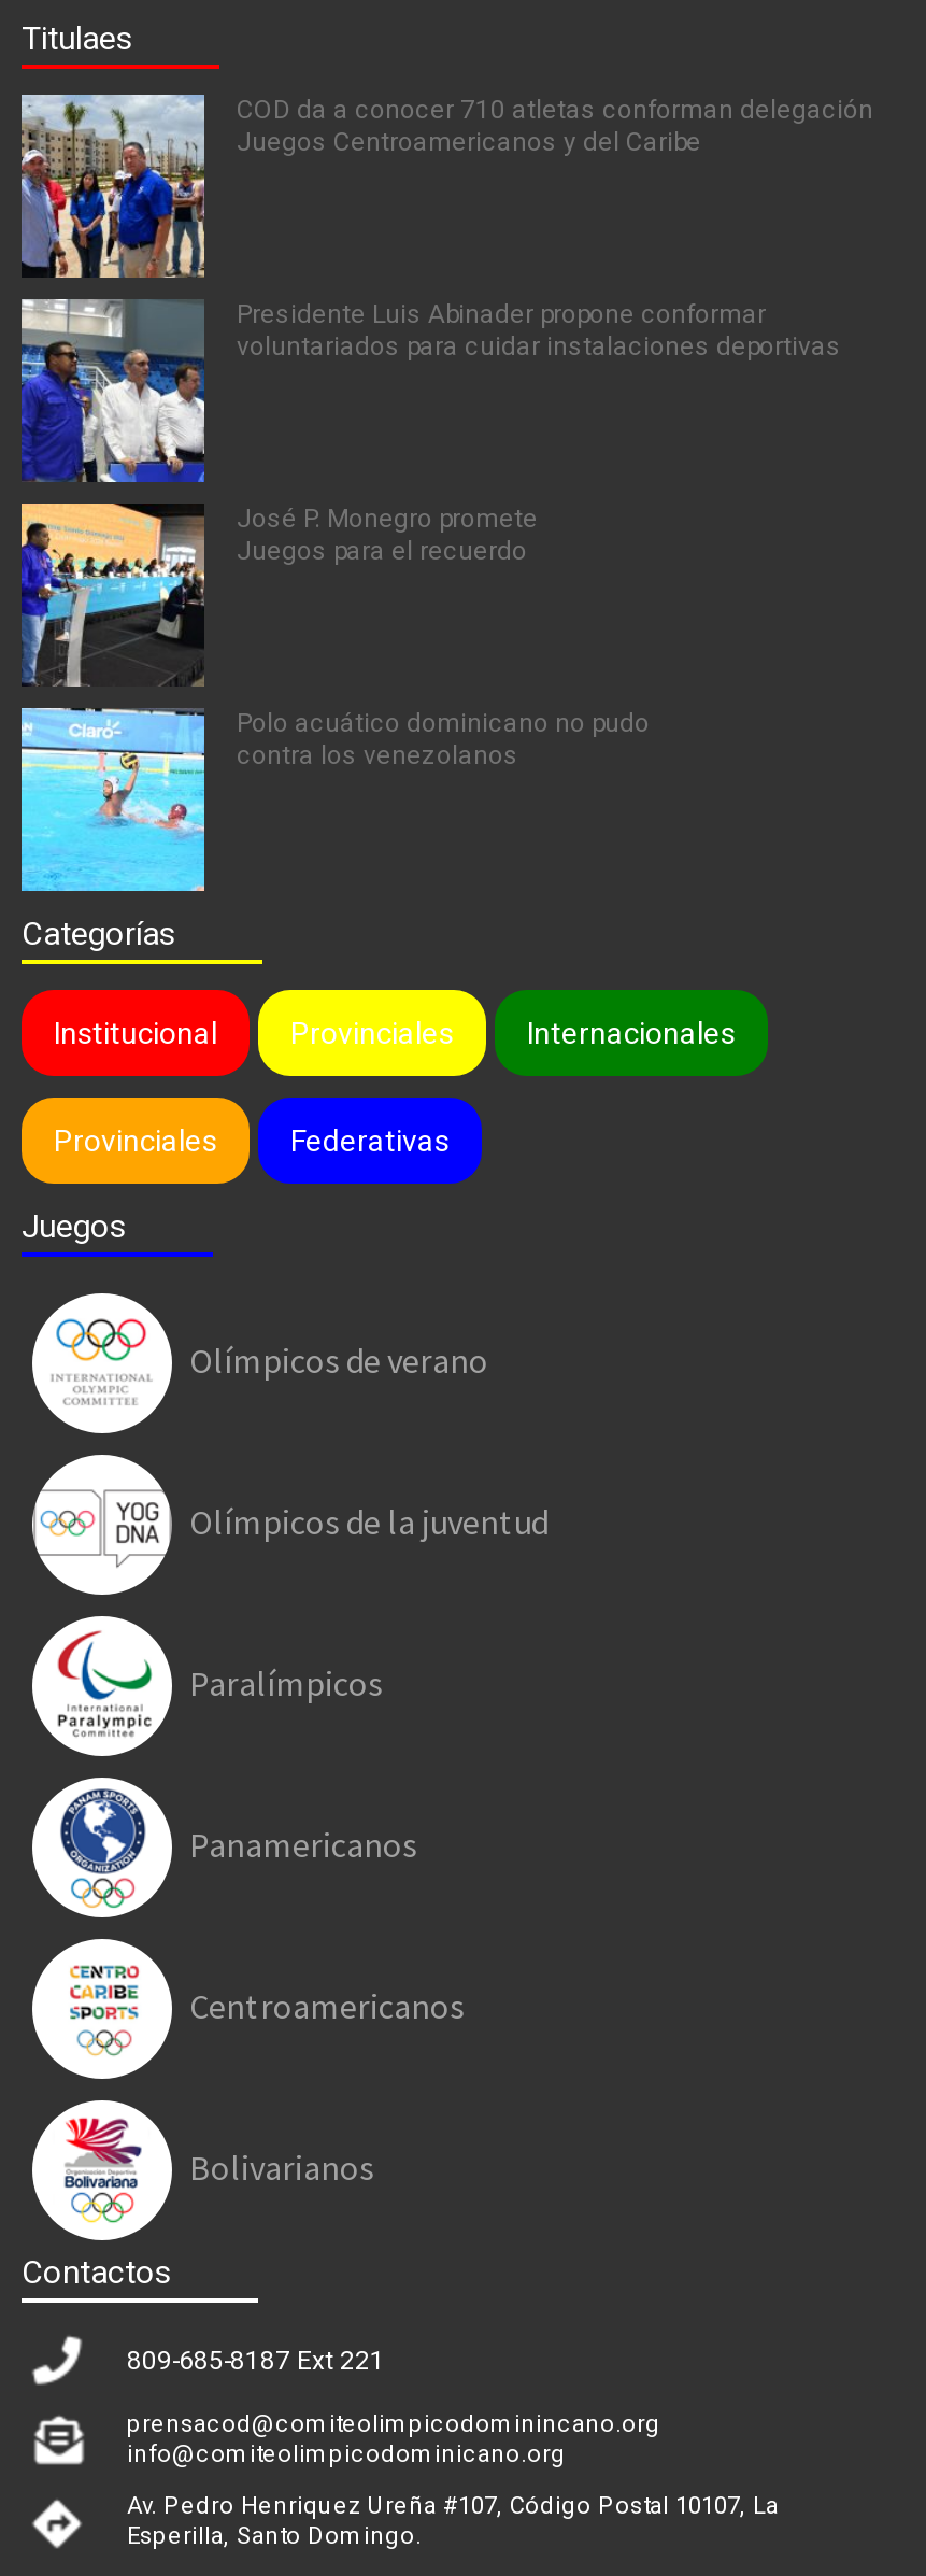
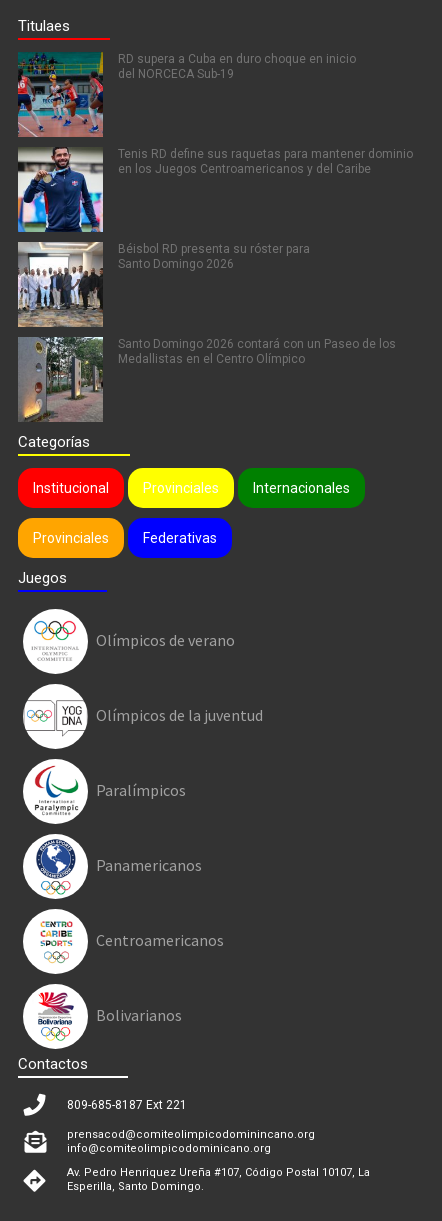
[19,93,873,278] [image] | COD da a conocer 710 atletas conforman delegación | Juegos Centroamericanos y del Caribe -> [17,52,356,138] [image] | RD supera a Cuba en duro choque en inicio | del NORCECA Sub-19
[19,297,841,484] [image] | Presidente Luis Abinader propone conformar | voluntariados para cuidar instalaciones deportivas -> [17,147,413,233] [image] | Tenis RD define sus raquetas para mantener dominio | en los Juegos Centroamericanos y del Caribe
[19,504,538,687] [image] | José P. Monegro promete | Juegos para el recuerdo -> [17,241,310,328] [image] | Béisbol RD presenta su róster para | Santo Domingo 2026
[19,708,650,893] [image] | Polo acuático dominicano no pudo | contra los venezolanos -> [18,336,396,422] [image] | Santo Domingo 2026 contará con un Paseo de los | Medallistas en el Centro Olímpico

